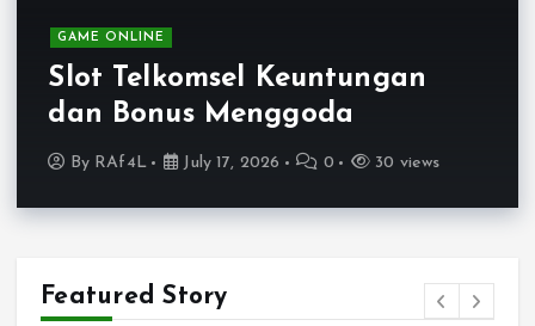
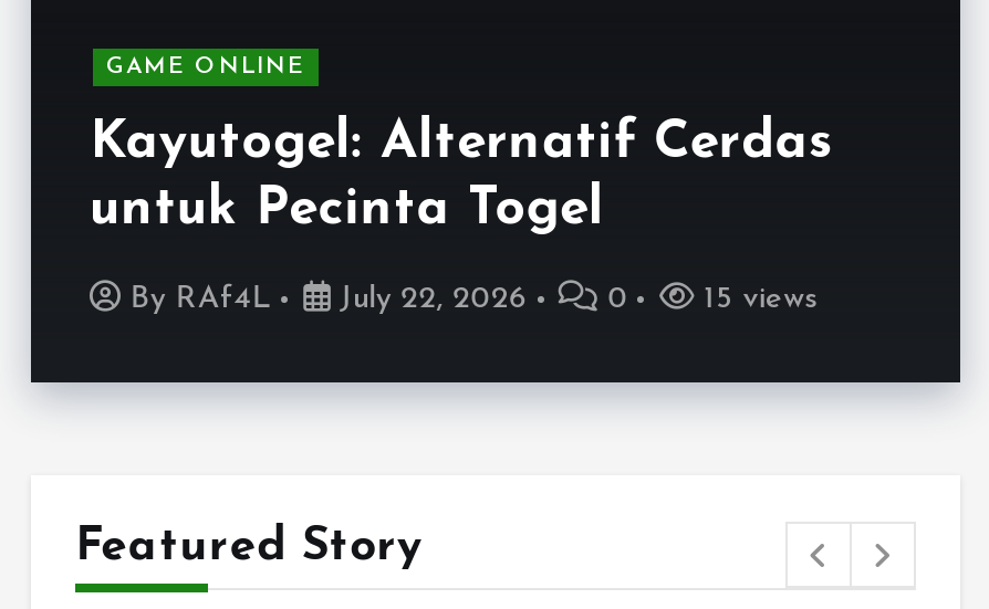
[48,64,426,128] Slot Telkomsel Keuntungan | dan Bonus Menggoda -> [90,116,831,236] Kayutogel: Alternatif Cerdas | untuk Pecinta Togel
[65,154,280,172] By RAf4L July 17, 2026 -> [121,282,527,315] By RAf4L July 22, 2026
[370,154,440,172] 30 views -> [695,282,818,315] 15 views

